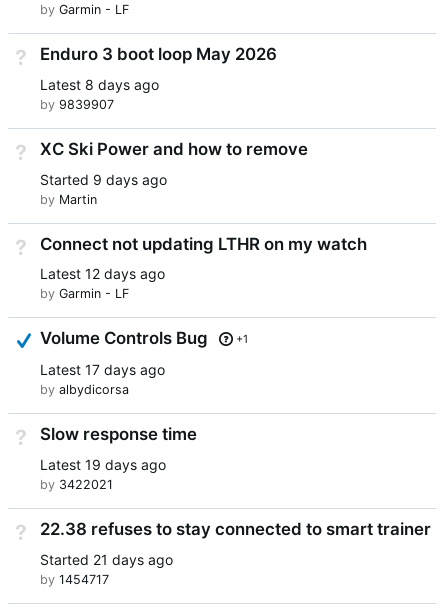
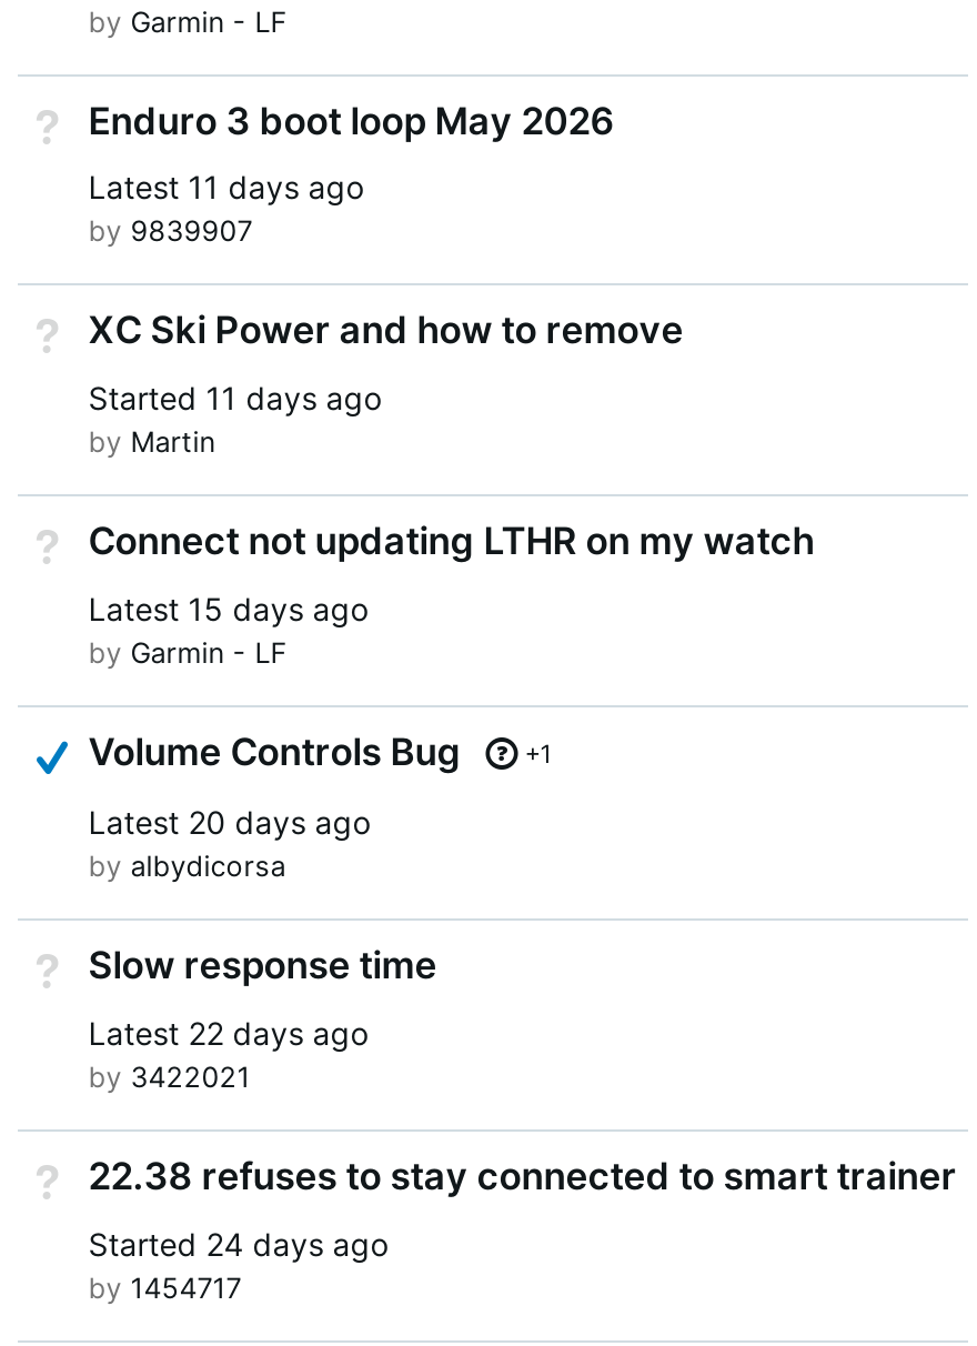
[40,76,159,93] Latest 8 days ago -> [88,168,364,206] Latest 11 days ago
[40,171,167,188] Started 9 days ago -> [88,379,381,417] Started 11 days ago
[40,265,165,282] Latest 12 days ago -> [88,589,368,627] Latest 15 days ago
[40,361,165,378] Latest 17 days ago -> [88,803,370,840] Latest 20 days ago
[40,456,166,473] Latest 19 days ago -> [88,1013,368,1051] Latest 22 days ago
[40,551,173,568] Started 21 days ago -> [88,1224,388,1262] Started 24 days ago

